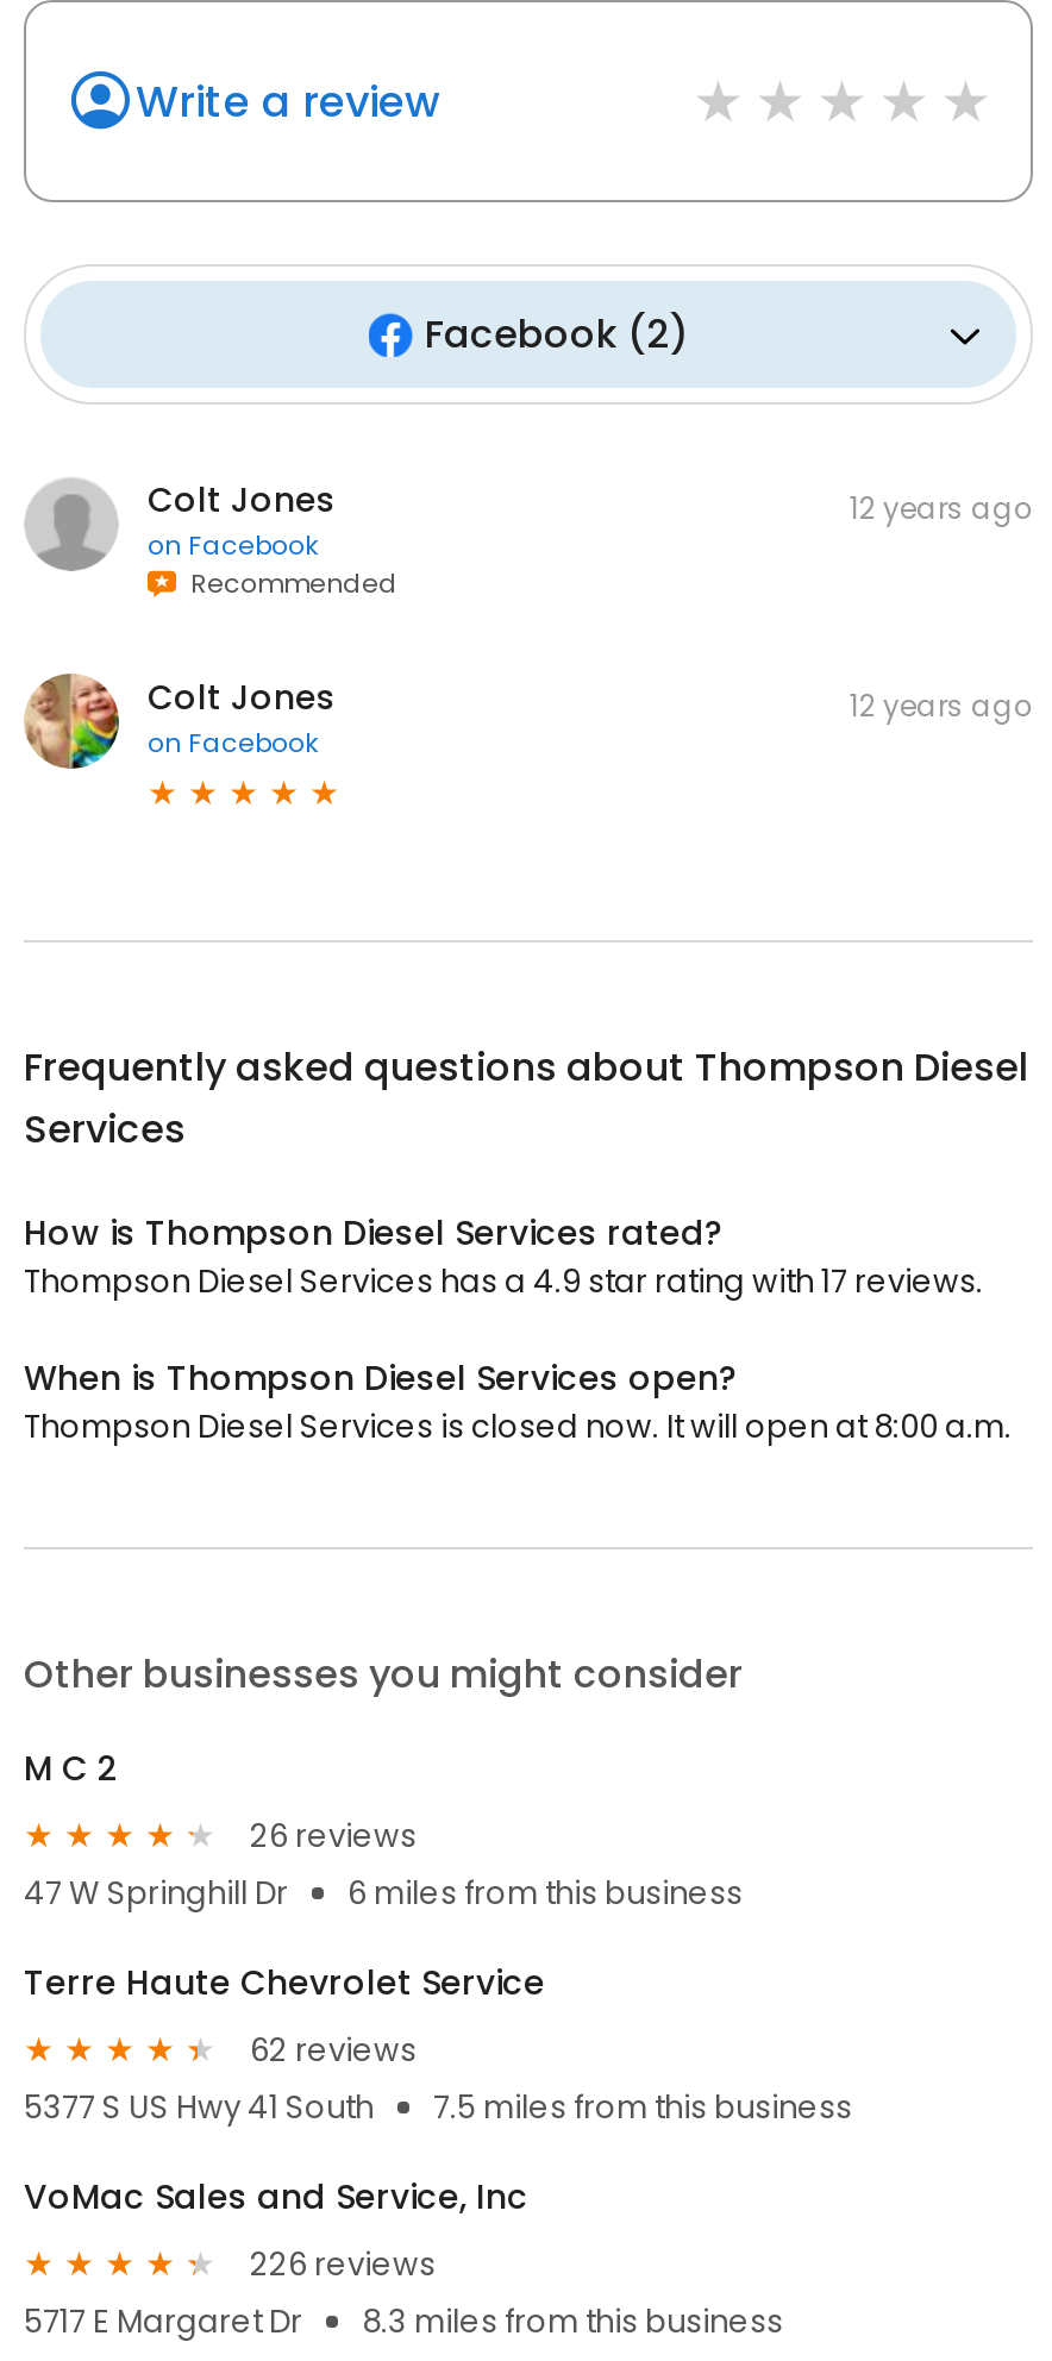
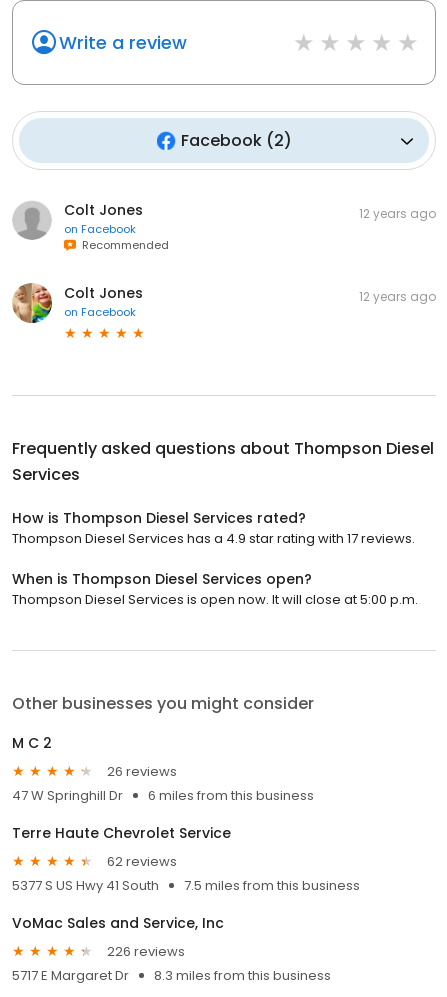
[24,1405,1012,1450] Thompson Diesel Services is closed now. It will open at 8:00 a.m. -> [12,590,418,609] Thompson Diesel Services is open now. It will close at 5:00 p.m.

